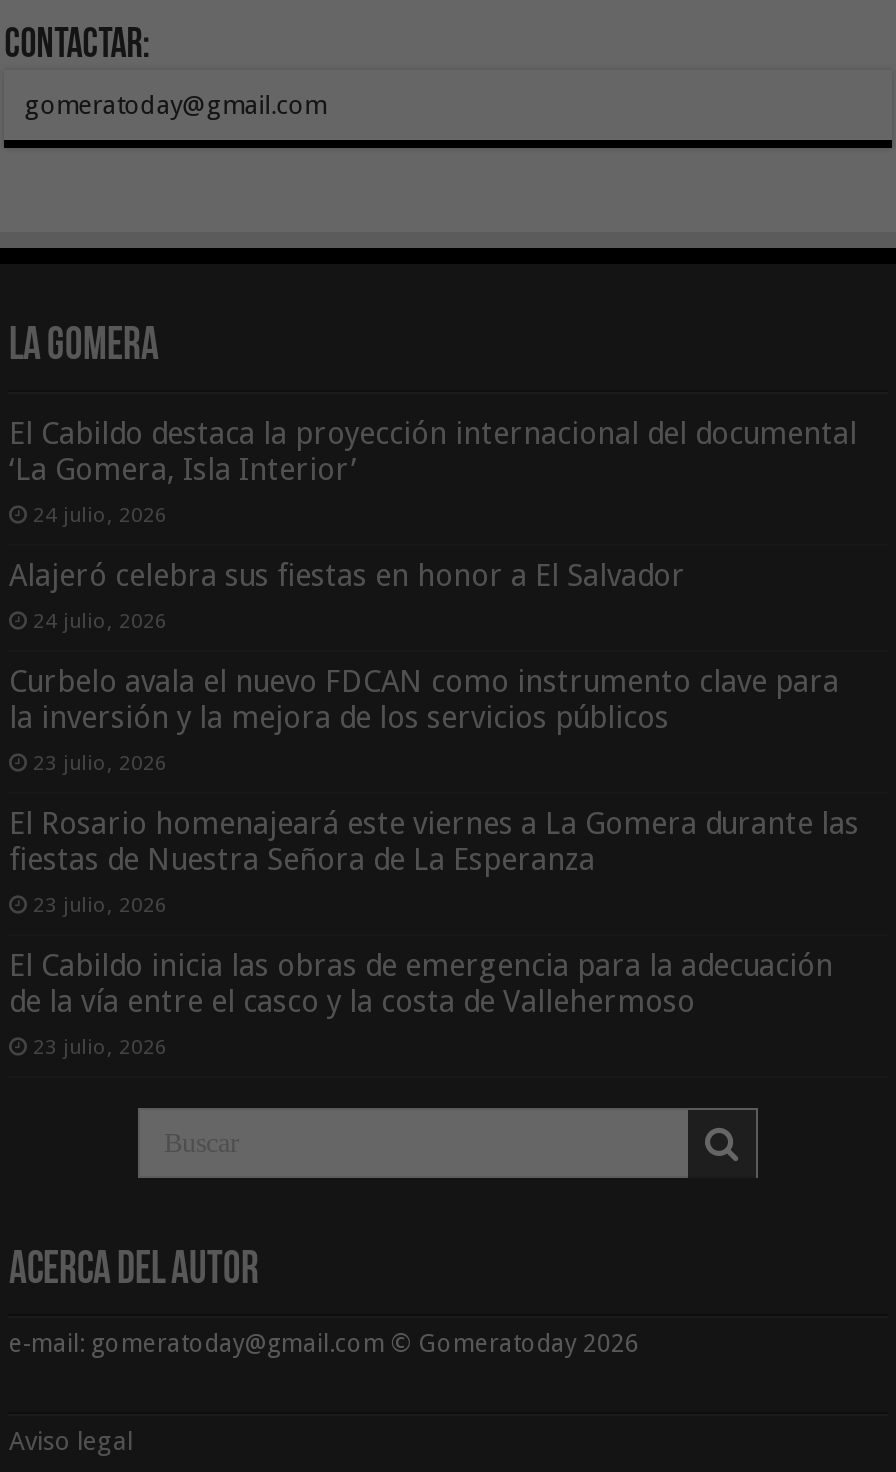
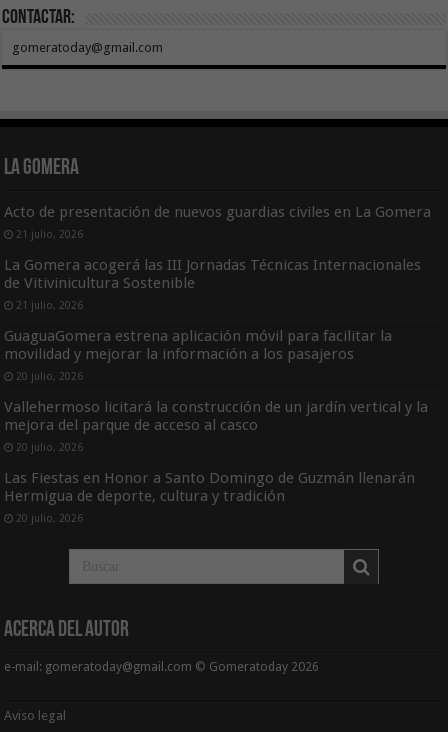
[9,416,857,526] El Cabildo destaca la proyección internacional del documental | ‘La Gomera, Isla Interior’ | 24 julio, 2026 -> [4,203,431,240] Acto de presentación de nuevos guardias civiles en La Gomera | 21 julio, 2026
[9,558,685,632] Alajeró celebra sus fiestas en honor a El Salvador | 24 julio, 2026 -> [4,256,421,311] La Gomera acogerá las III Jornadas Técnicas Internacionales | de Vitivinicultura Sostenible | 21 julio, 2026
[9,664,839,774] Curbelo avala el nuevo FDCAN como instrumento clave para | la inversión y la mejora de los servicios públicos | 23 julio, 2026 -> [4,327,392,382] GuaguaGomera estrena aplicación móvil para facilitar la | movilidad y mejorar la información a los pasajeros | 20 julio, 2026
[9,806,859,916] El Rosario homenajeará este viernes a La Gomera durante las | fiestas de Nuestra Señora de La Esperanza | 23 julio, 2026 -> [4,398,428,453] Vallehermoso licitará la construcción de un jardín vertical y la | mejora del parque de acceso al casco | 20 julio, 2026
[9,948,833,1058] El Cabildo inicia las obras de emergencia para la adecuación | de la vía entre el casco y la costa de Vallehermoso | 23 julio, 2026 -> [4,469,415,524] Las Fiestas en Honor a Santo Domingo de Guzmán llenarán | Hermigua de deporte, cultura y tradición | 20 julio, 2026

